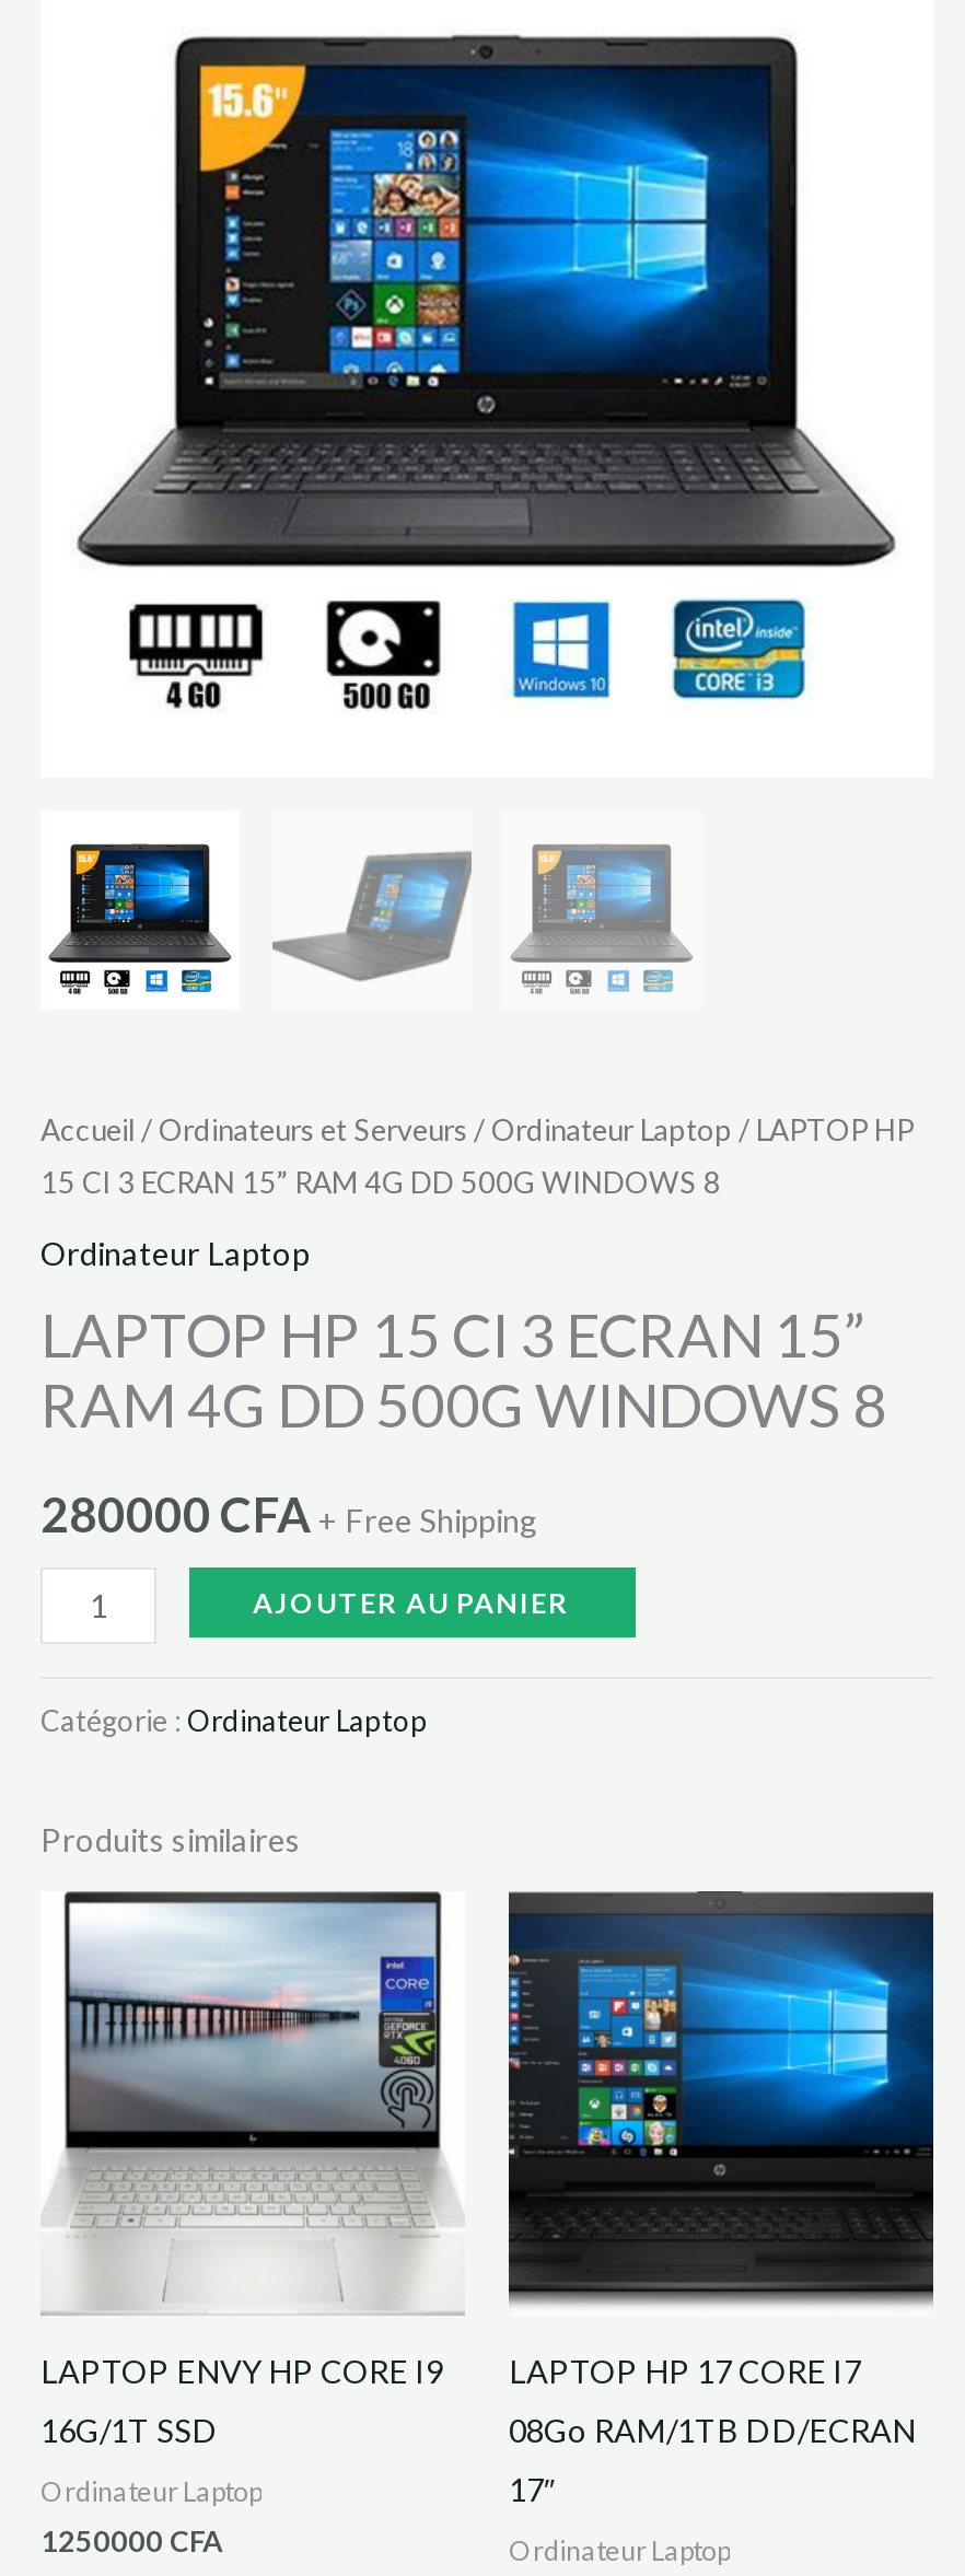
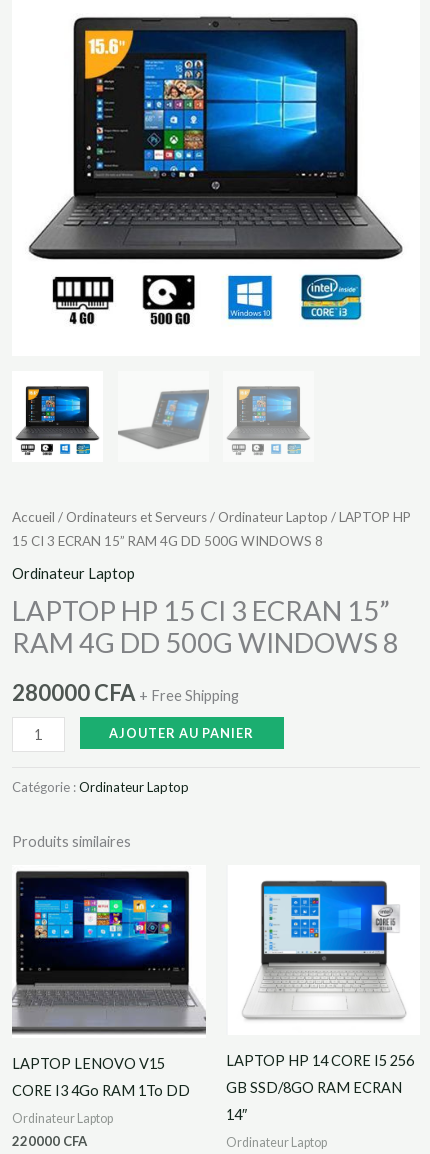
[40,1889,458,2389] [image] | LAPTOP ENVY HP CORE I9 -> [11,865,207,1072] [image] | LAPTOP LENOVO V15
[507,1889,935,2389] [image] | LAPTOP HP 17 CORE I7 -> [226,865,420,1069] [image] | LAPTOP HP 14 CORE I5 256
[40,2411,218,2448] 16G/1T SSD -> [12,1082,190,1099] CORE I3 4Go RAM 1To DD
[509,2411,916,2448] 08Go RAM/1TB DD/ECRAN -> [226,1079,402,1096] GB SSD/8GO RAM ECRAN
[509,2470,555,2507] 17″ -> [226,1106,247,1123] 14″
[40,2524,222,2559] 1250000 CFA -> [12,1133,87,1149] 220000 CFA

